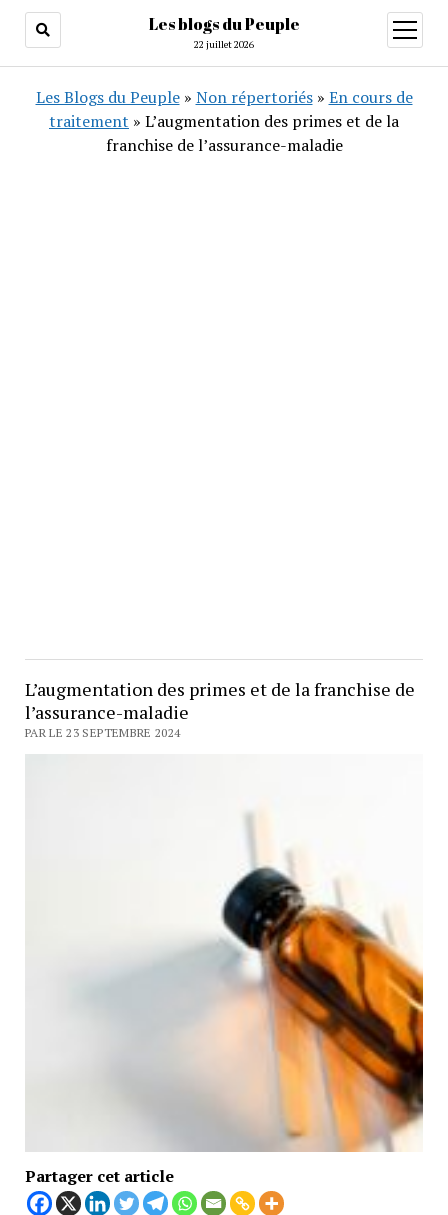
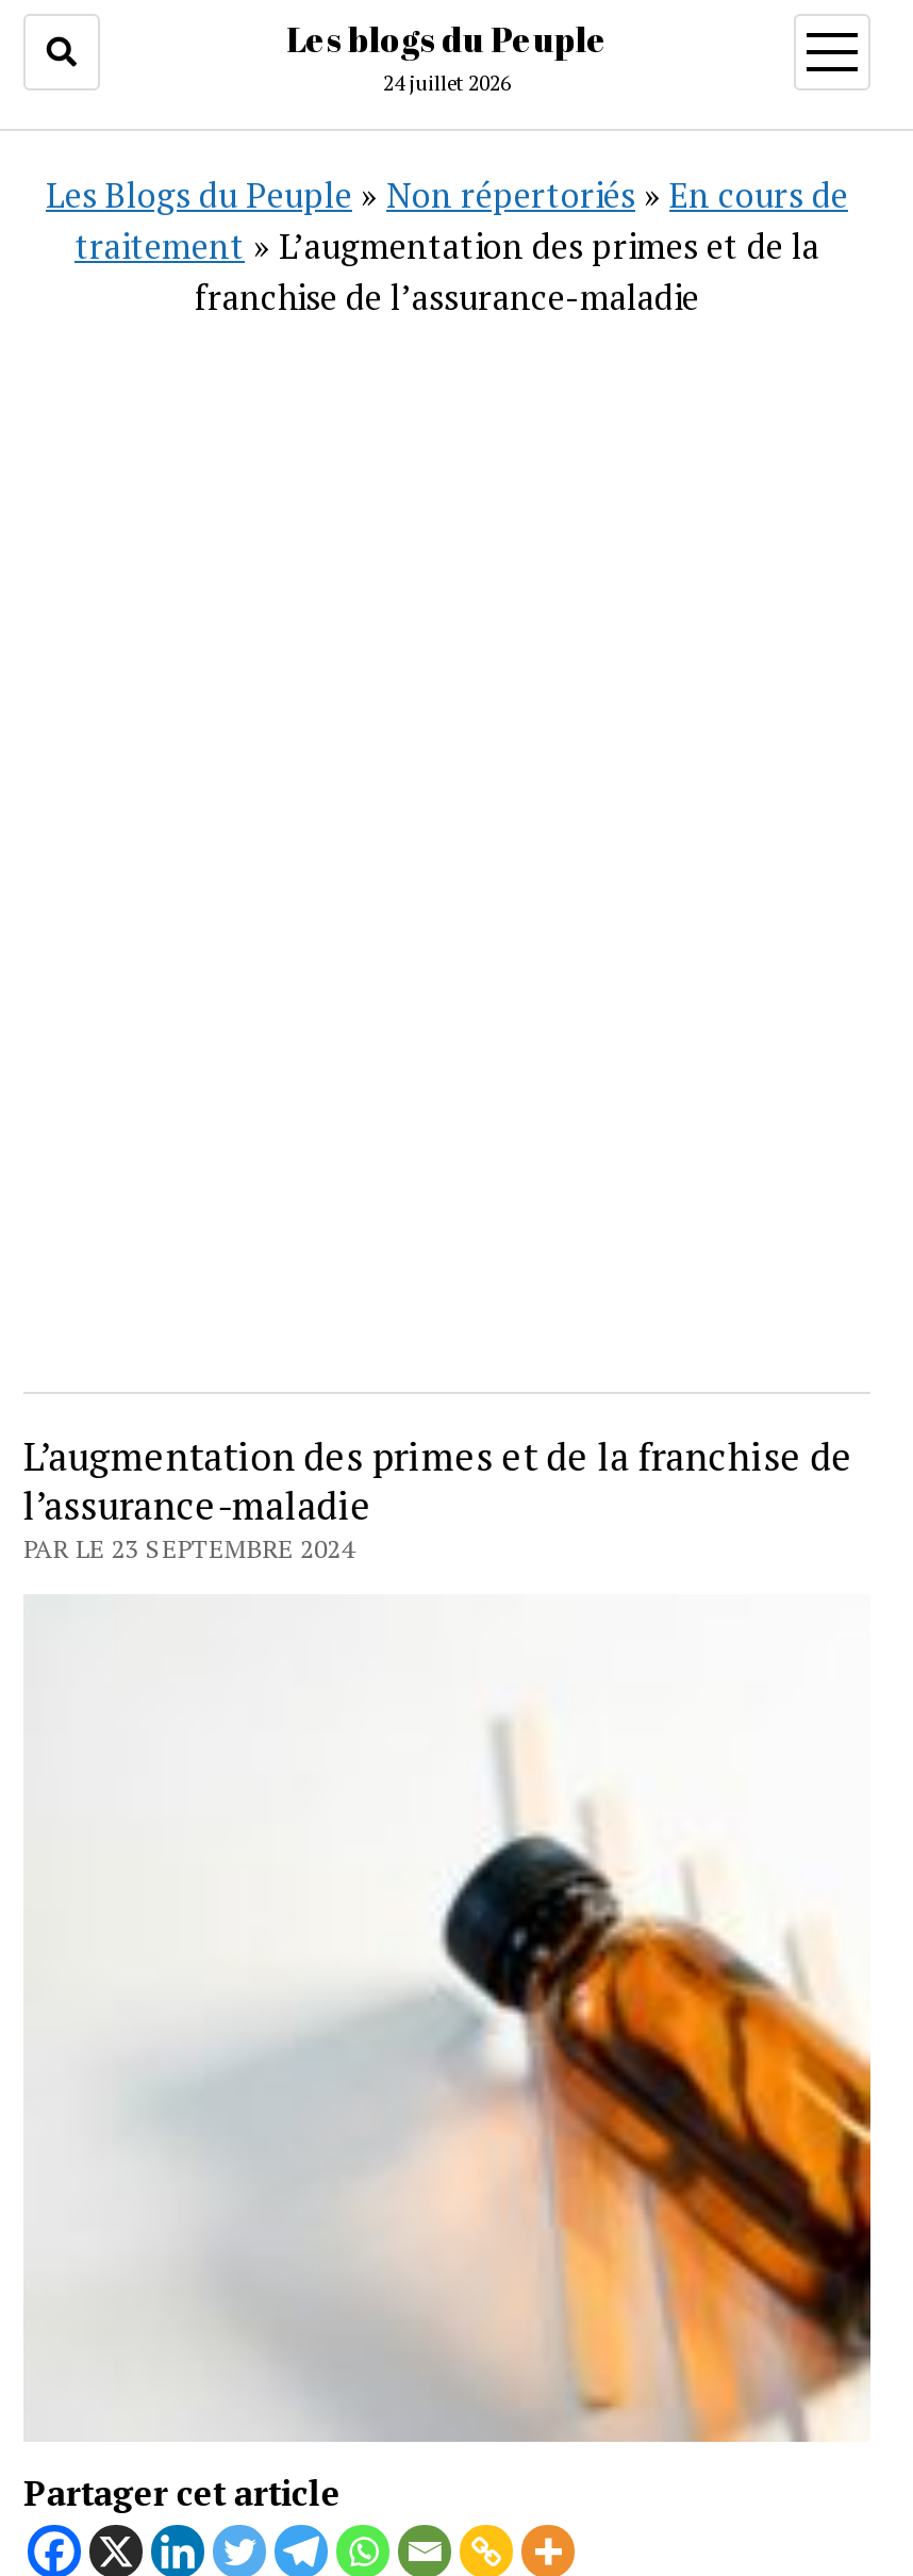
[194,38,254,51] 22 juillet 2026 -> [383,69,511,97] 24 juillet 2026

